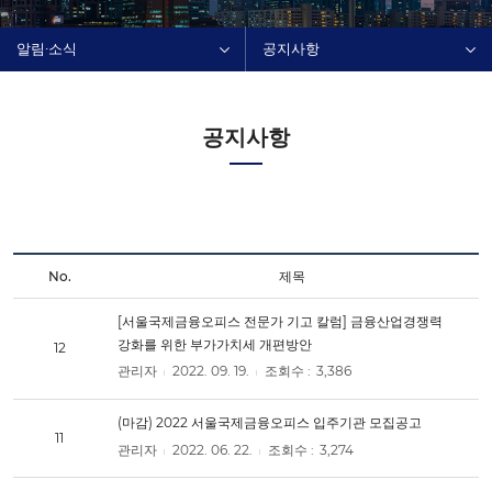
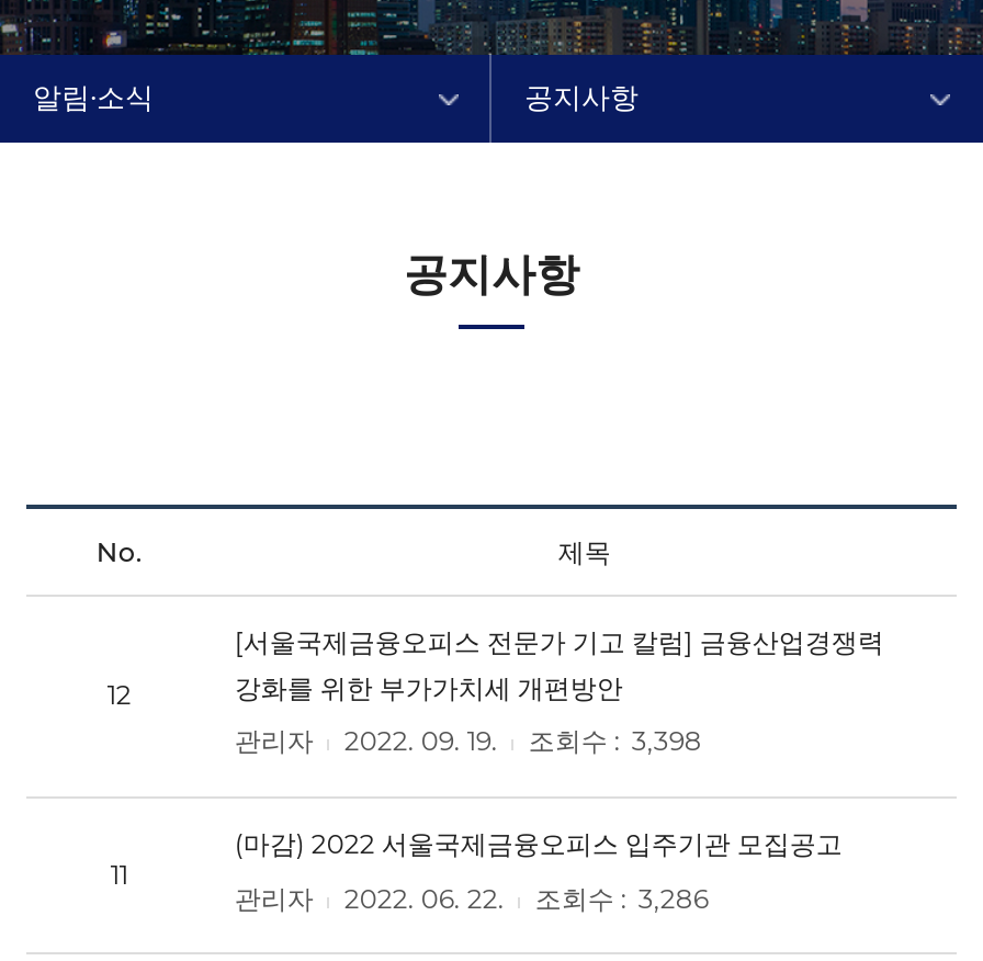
[117,363,351,379] 관리자 2022. 09. 19. 조회수 : 3,386 -> [235,725,702,758] 관리자 2022. 09. 19. 조회수 : 3,398
[117,441,354,457] 관리자 2022. 06. 22. 조회수 : 3,274 -> [235,881,709,914] 관리자 2022. 06. 22. 조회수 : 3,286

